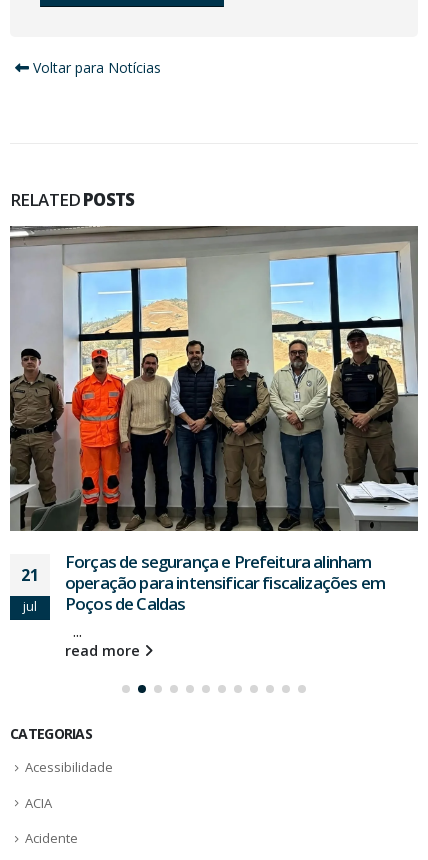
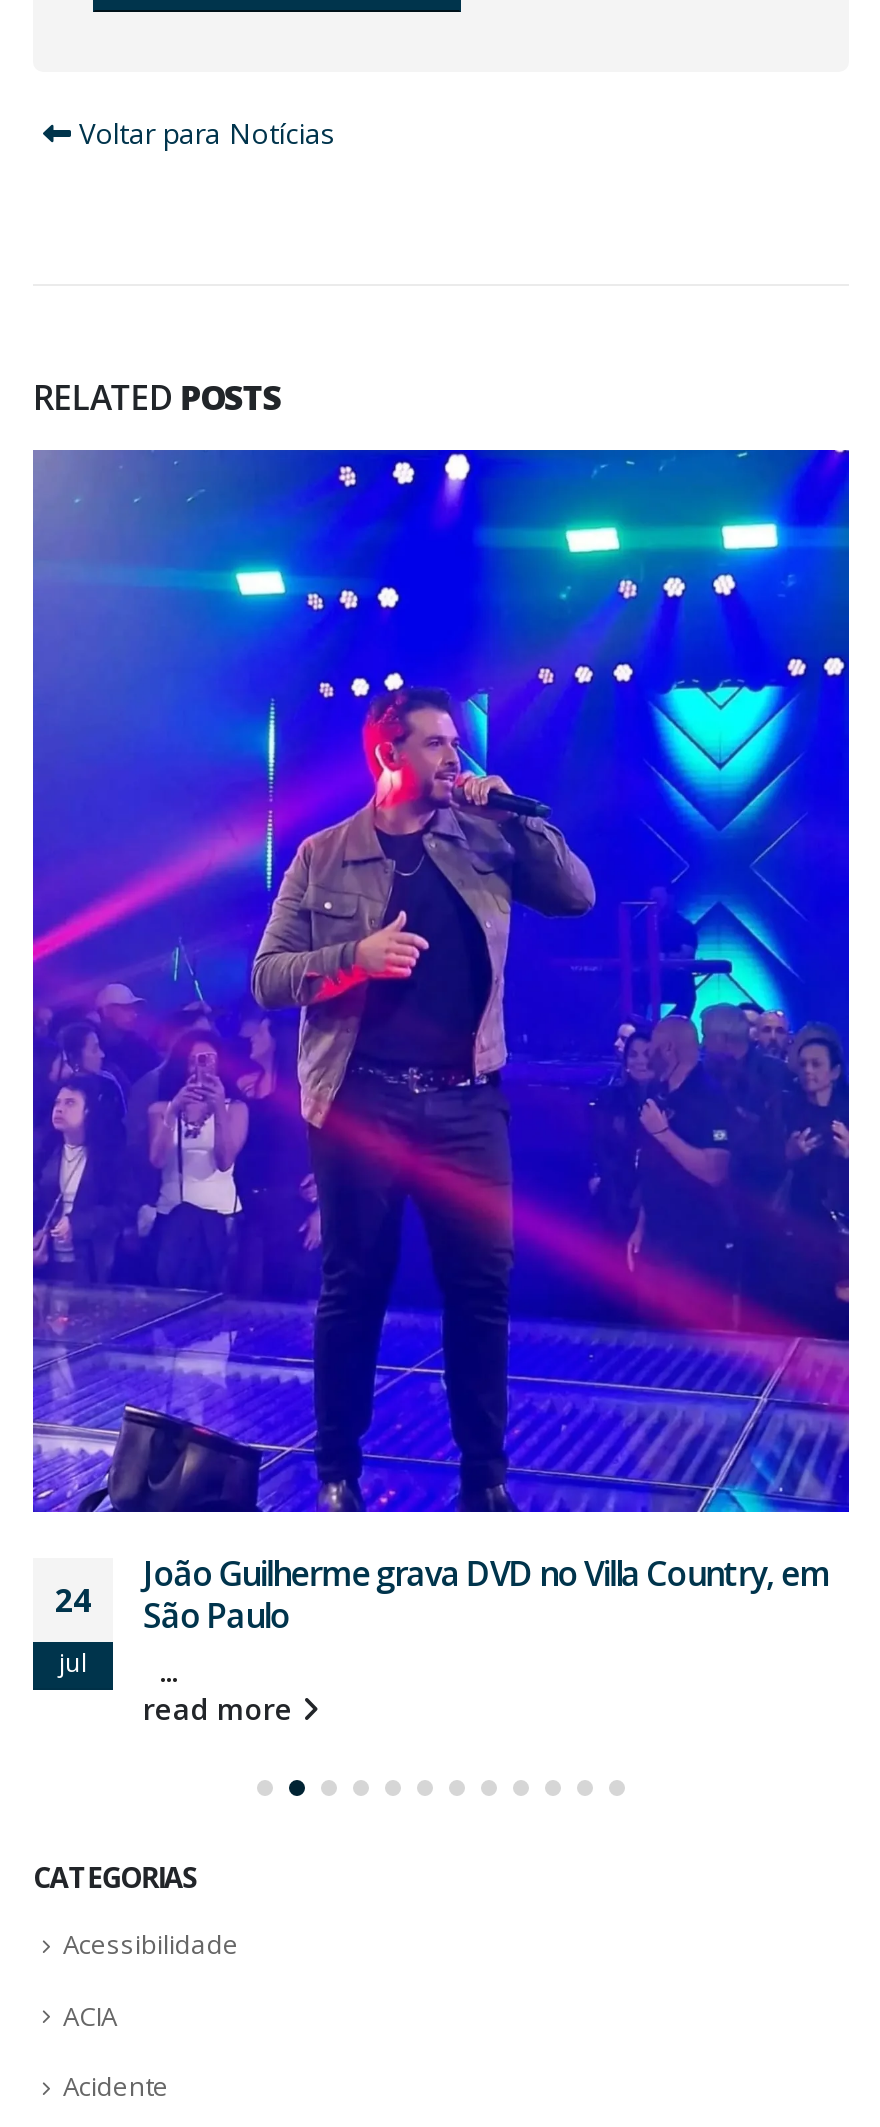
[9,225,419,614] [image] | Forças de segurança e Prefeitura alinham | operação para intensificar fiscalizações em | Poços de Caldas -> [31,448,851,1638] [image] | João Guilherme grava DVD no Villa Country, em | São Paulo
[21,563,39,585] 21 -> [55,1578,91,1622] 24
moved [23,597,37,614] -> [59,1646,87,1680]: jul

